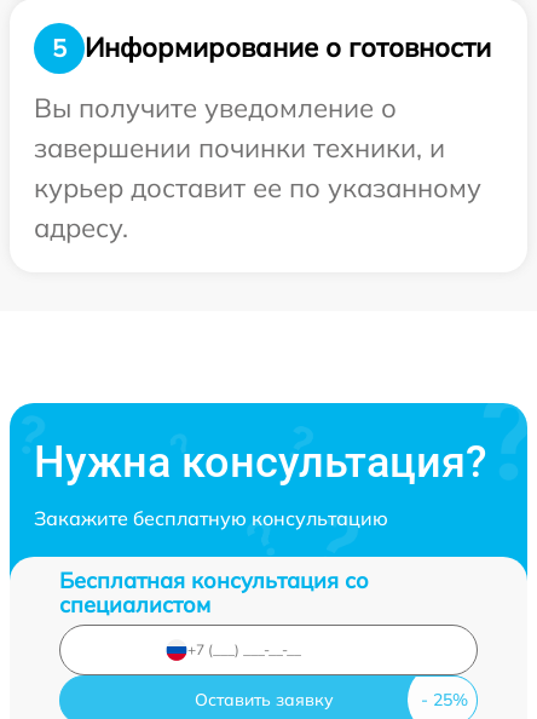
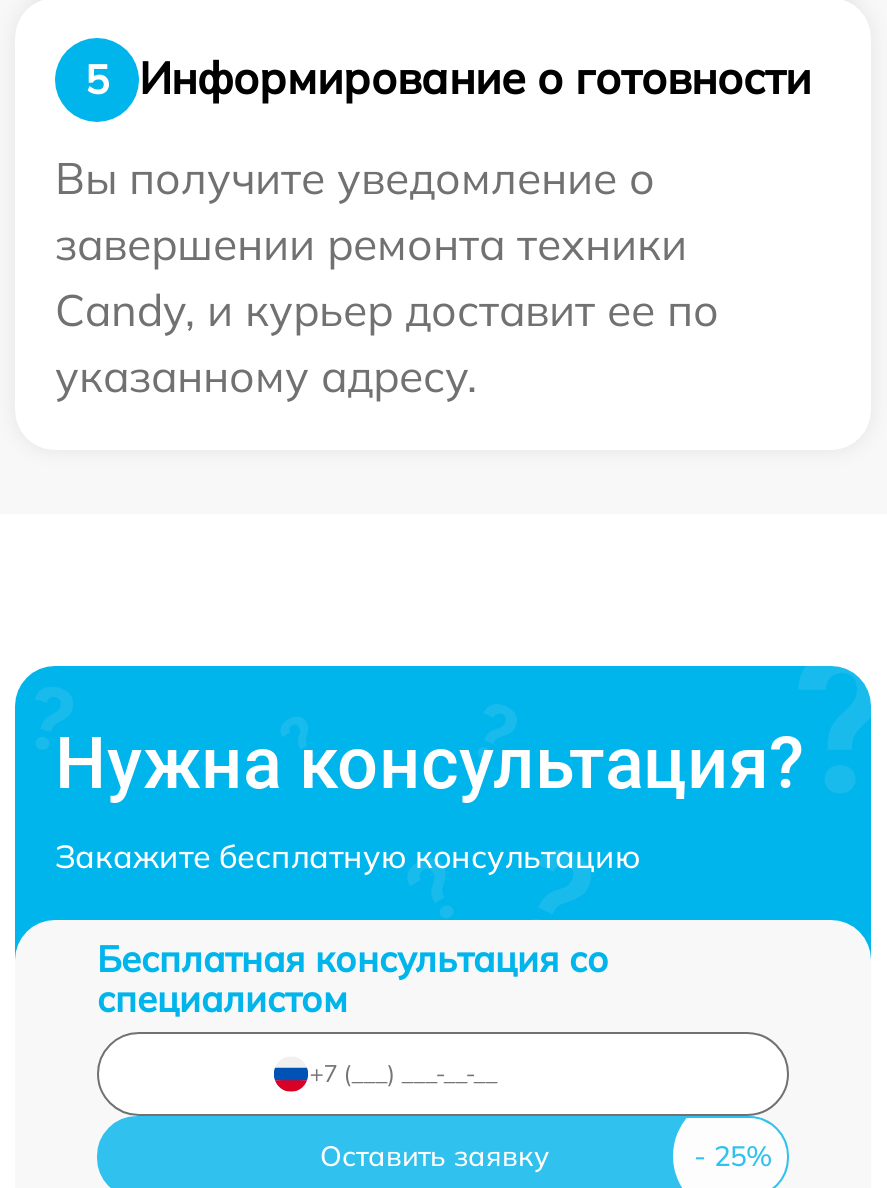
[34,130,481,244] завершении починки техники, и | курьер доставит ее по указанному | адресу. -> [55,215,719,403] завершении ремонта техники | Candy, и курьер доставит ее по | указанному адресу.

